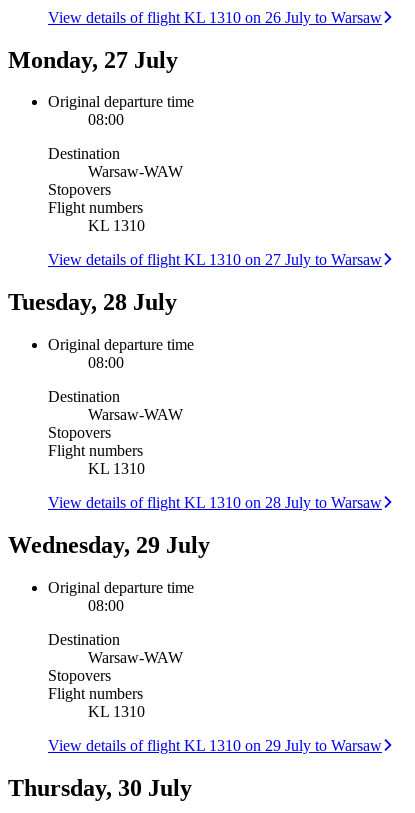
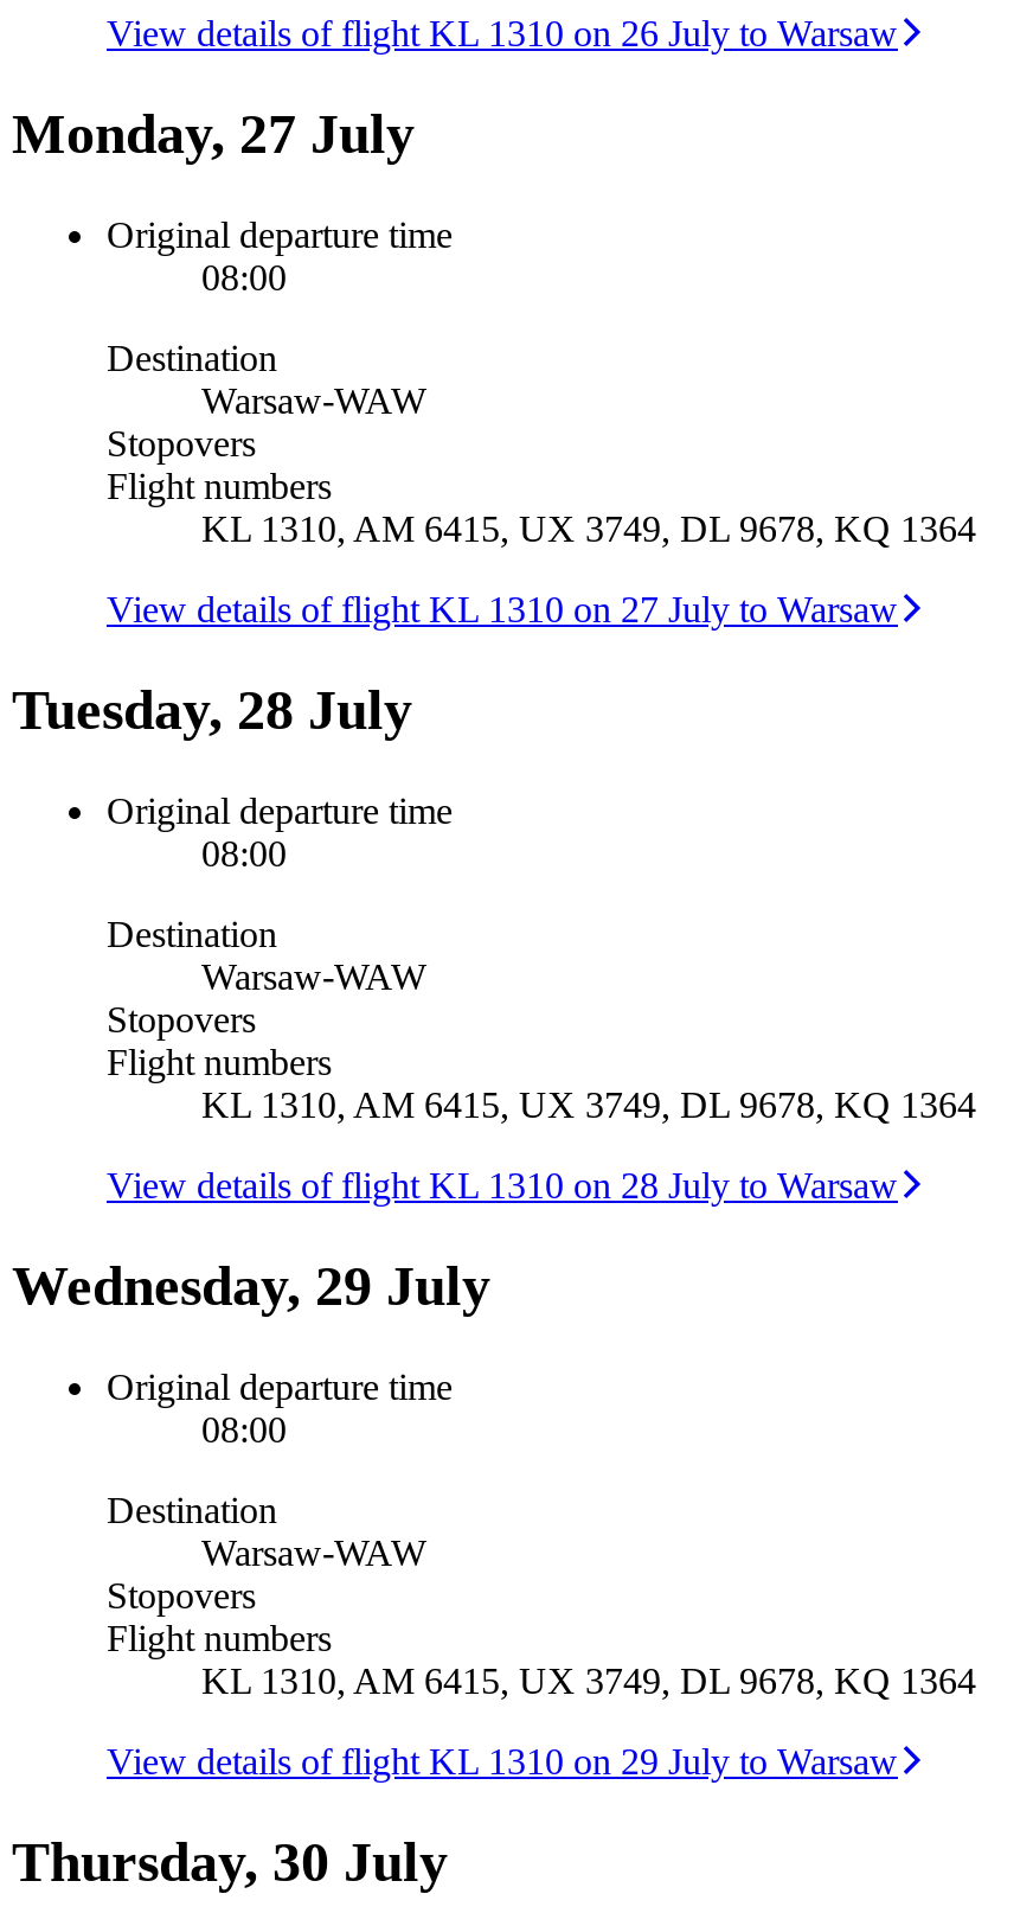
[88,217,145,234] KL 1310 -> [201,508,976,549] KL 1310, AM 6415, UX 3749, DL 9678, KQ 1364
[88,460,145,477] KL 1310 -> [201,1084,976,1124] KL 1310, AM 6415, UX 3749, DL 9678, KQ 1364
[88,703,145,720] KL 1310 -> [201,1659,976,1700] KL 1310, AM 6415, UX 3749, DL 9678, KQ 1364

